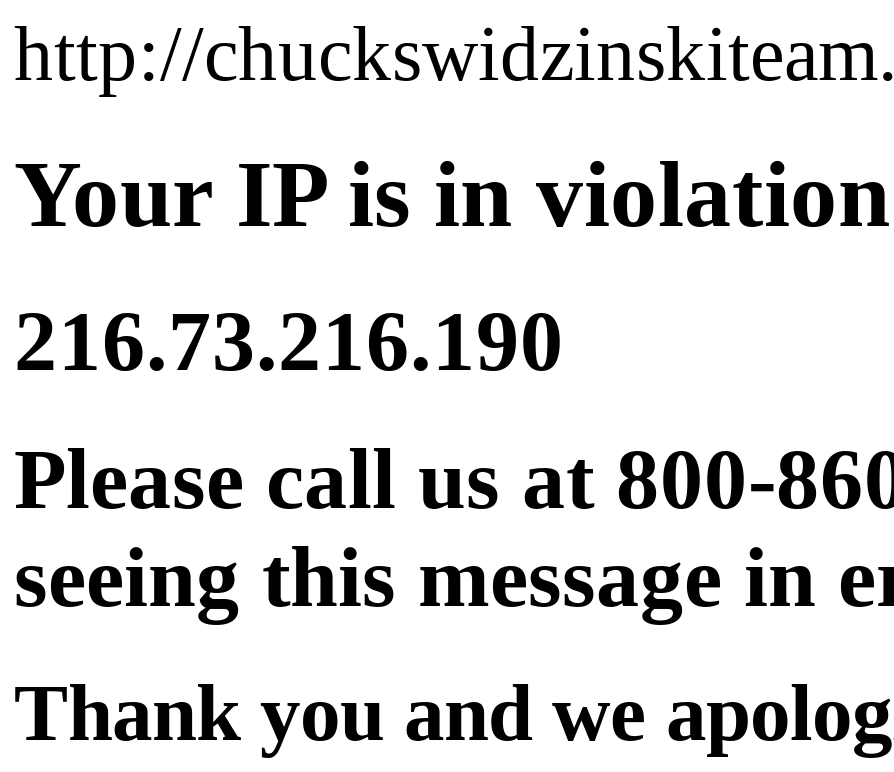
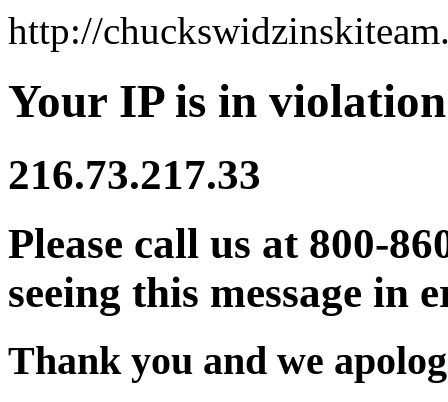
[14,294,564,388] 216.73.216.190 -> [8,151,261,198] 216.73.217.33

